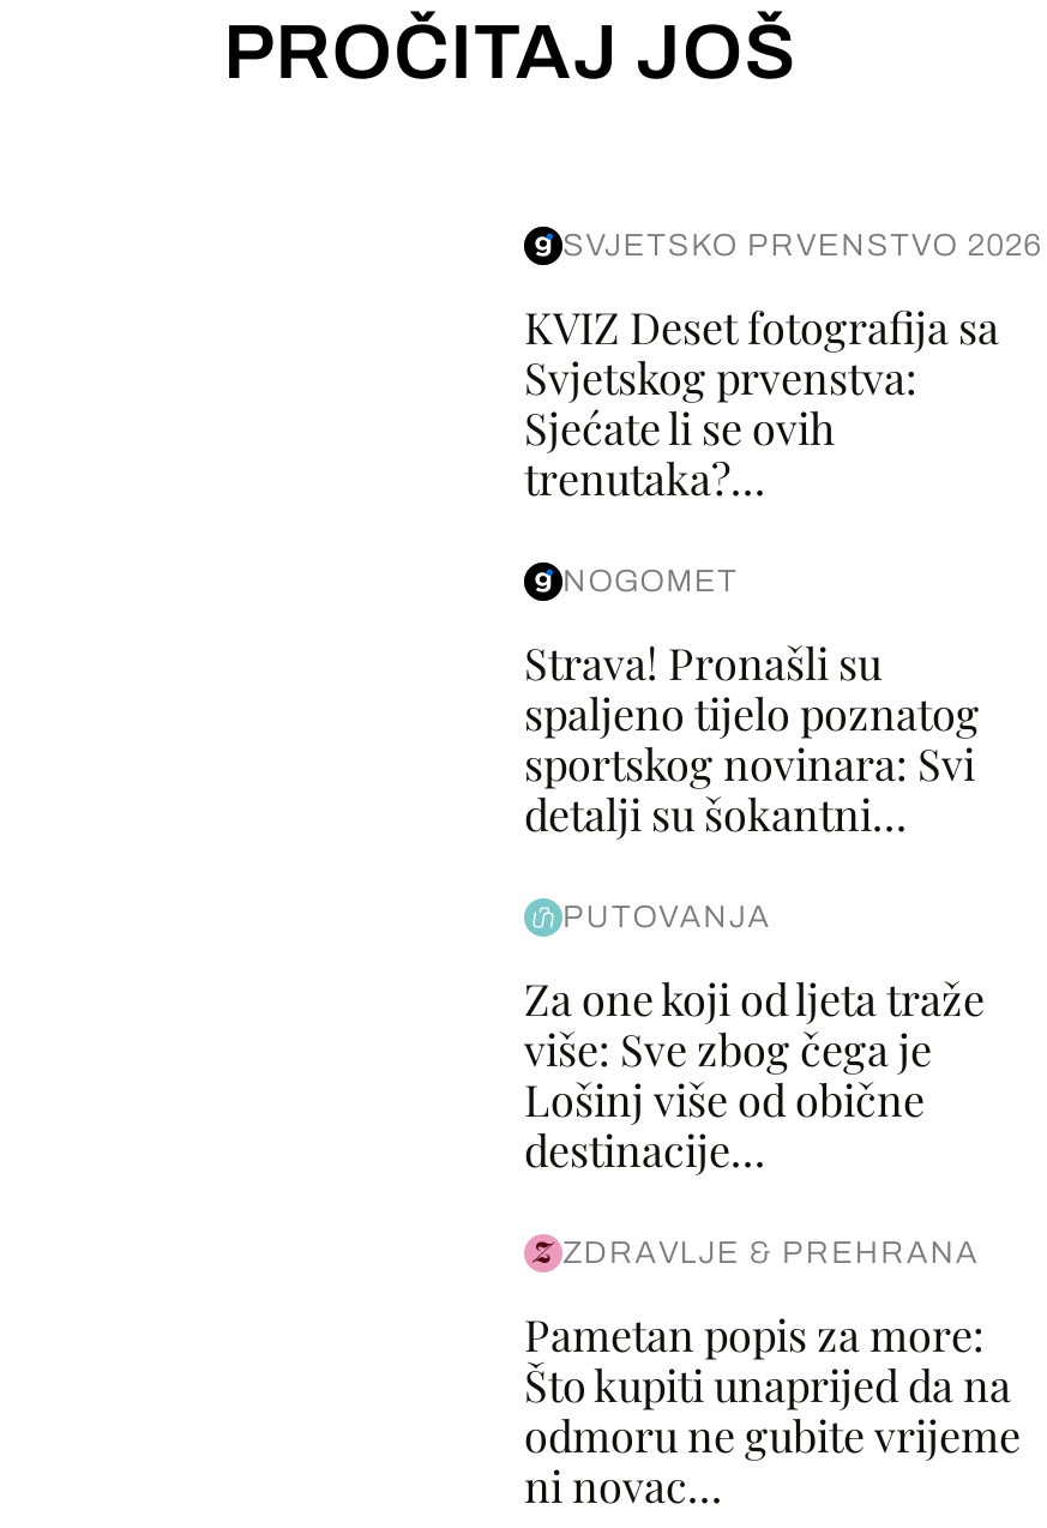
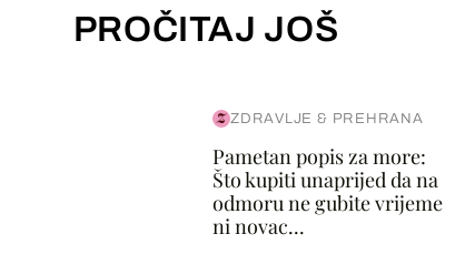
[524,230,1042,1180] SVJETSKO PRVENSTVO 2026 | KVIZ Deset fotografija sa | Svjetskog prvenstva: | Sjećate li se ovih | trenutaka?... | NOGOMET | Strava! Pronašli su | spaljeno tijelo poznatog | sportskog novinara: Svi | detalji su šokantni... | PUTOVANJA | Za one koji od ljeta traže | više: Sve zbog čega je | Lošinj više od obične | destinacije... -> none

